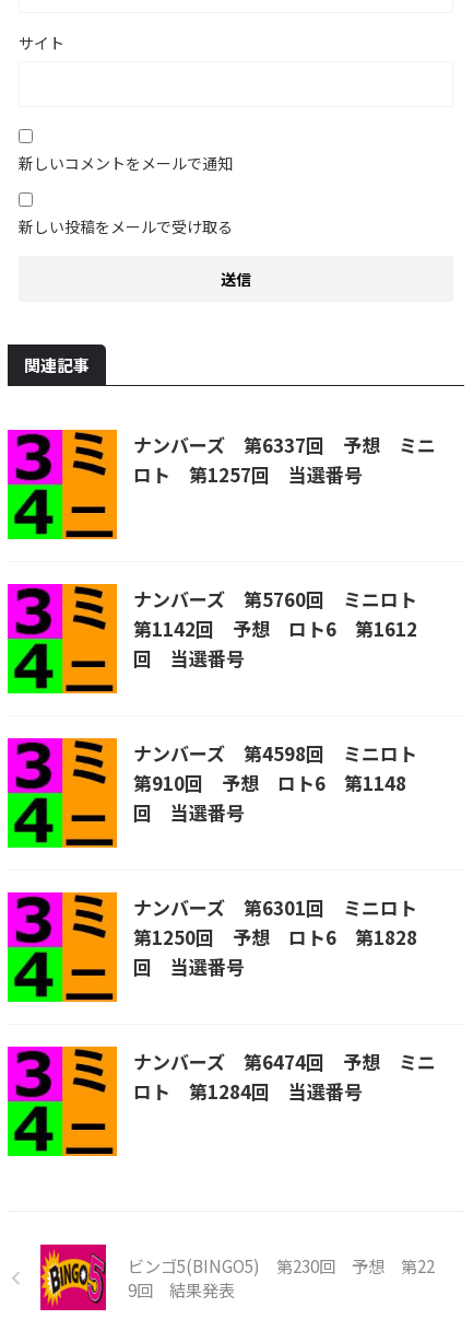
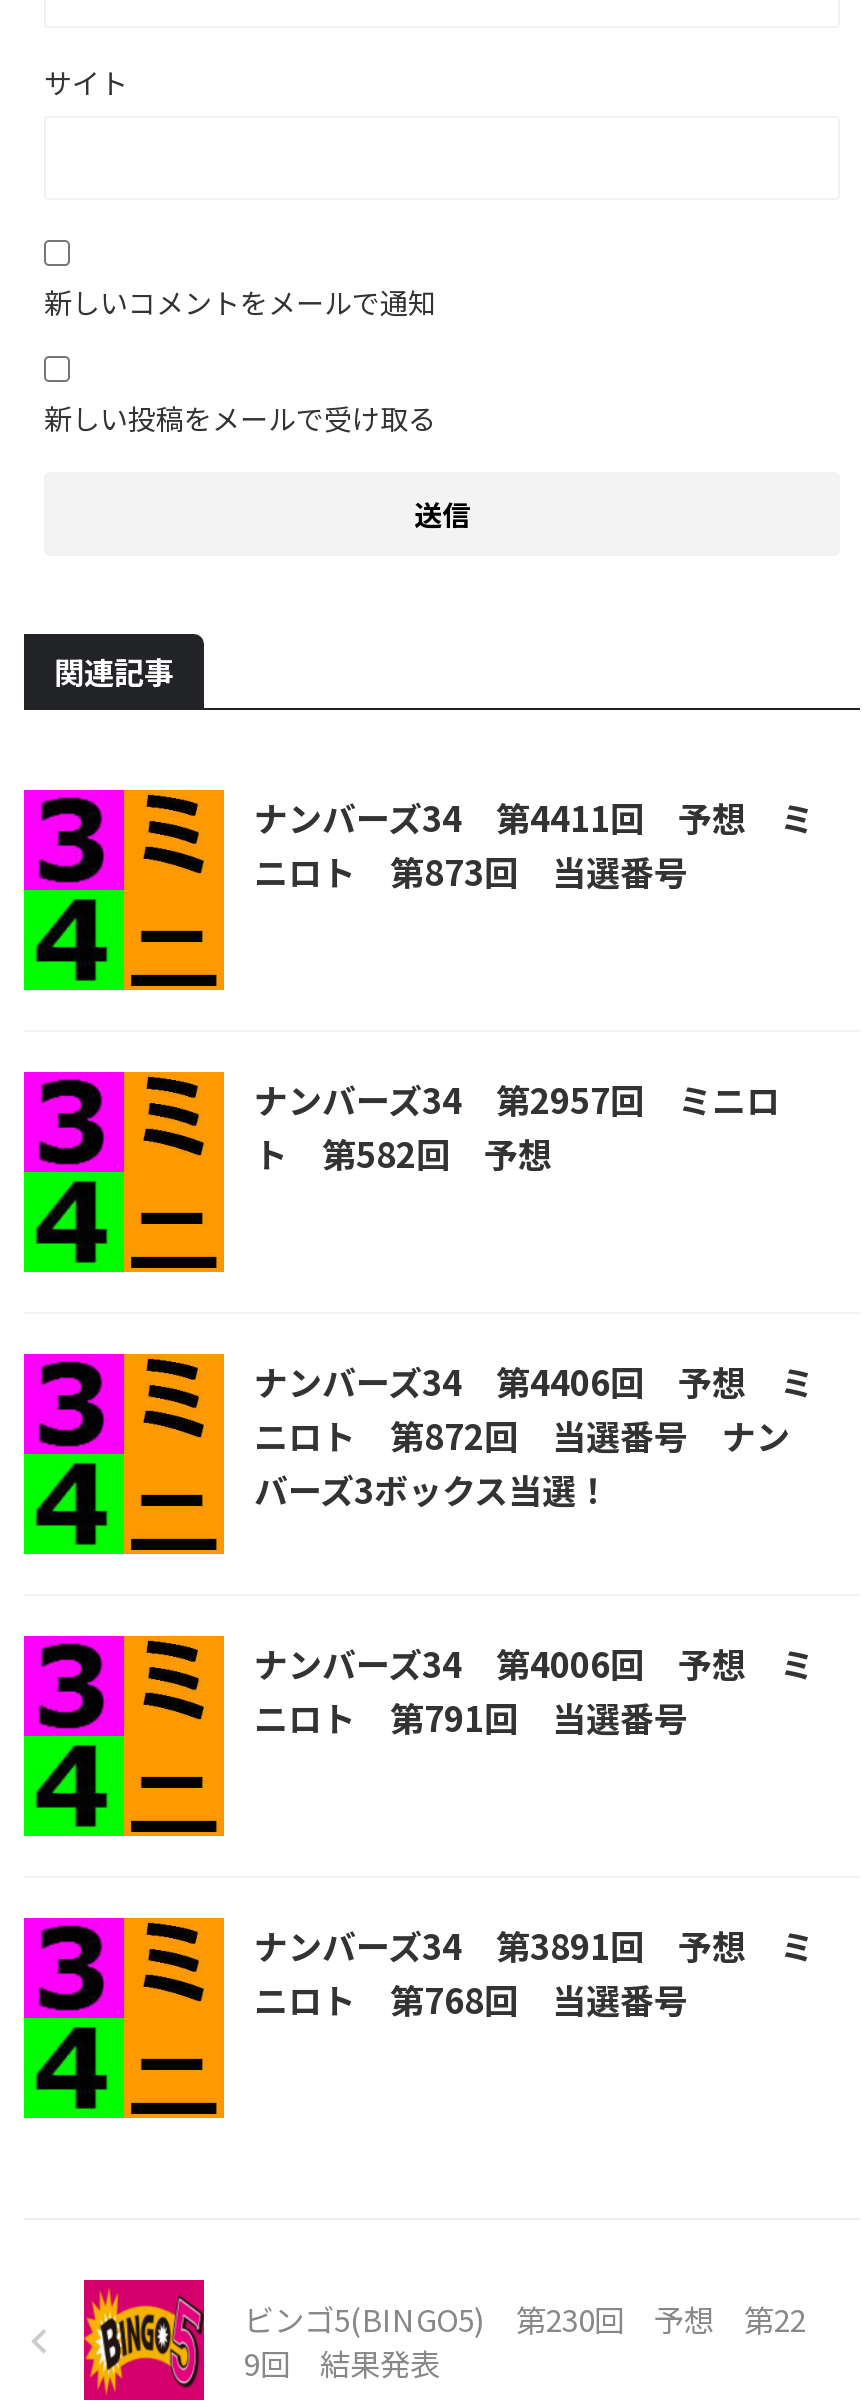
[133,431,436,488] ナンバーズ 第6337回 予想 ミニ | ロト 第1257回 当選番号 -> [254,792,814,896] ナンバーズ34 第4411回 予想 ミ | ニロト 第873回 当選番号
[133,585,436,672] ナンバーズ 第5760回 ミニロト | 第1142回 予想 ロト6 第1612 | 回 当選番号 -> [254,1074,780,1178] ナンバーズ34 第2957回 ミニロ | ト 第582回 予想
[133,739,436,826] ナンバーズ 第4598回 ミニロト | 第910回 予想 ロト6 第1148 | 回 当選番号 -> [254,1356,814,1514] ナンバーズ34 第4406回 予想 ミ | ニロト 第872回 当選番号 ナン | バーズ3ボックス当選！
[133,894,436,980] ナンバーズ 第6301回 ミニロト | 第1250回 予想 ロト6 第1828 | 回 当選番号 -> [254,1638,814,1742] ナンバーズ34 第4006回 予想 ミ | ニロト 第791回 当選番号
[133,1048,436,1105] ナンバーズ 第6474回 予想 ミニ | ロト 第1284回 当選番号 -> [254,1920,814,2024] ナンバーズ34 第3891回 予想 ミ | ニロト 第768回 当選番号

